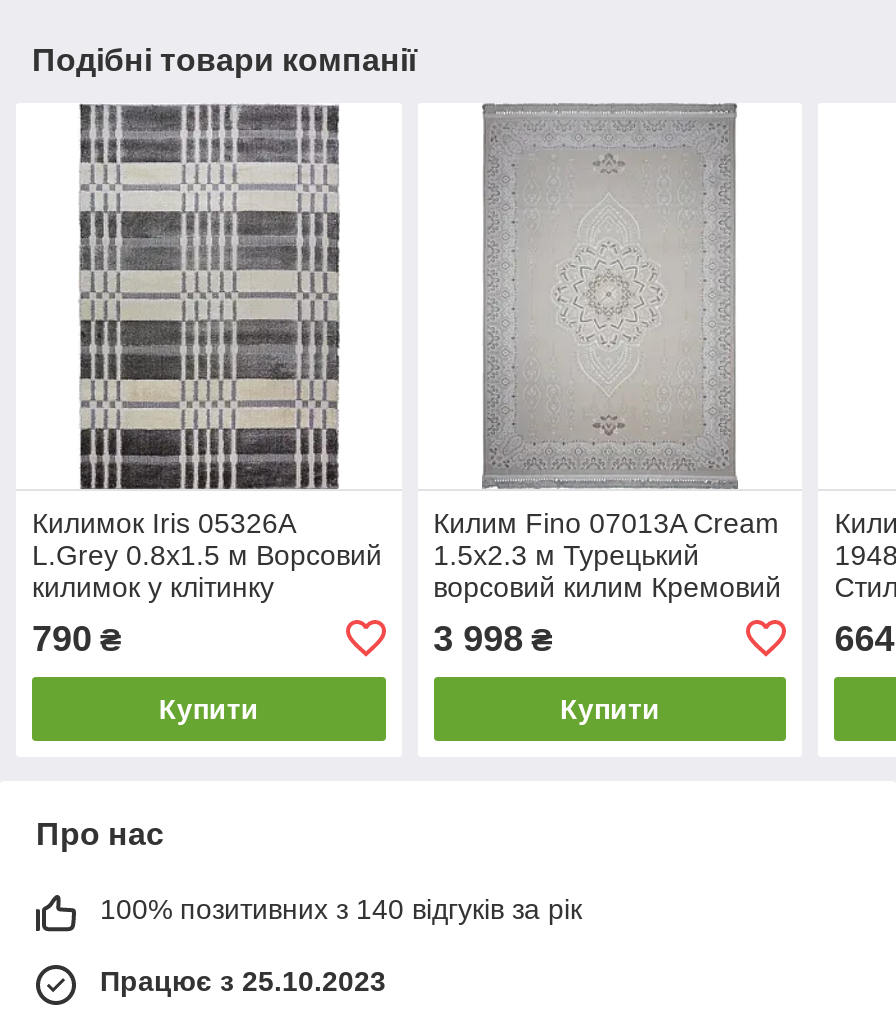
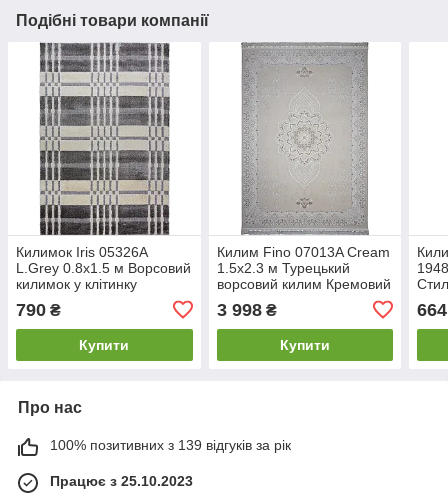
[100,893,582,925] 100% позитивних з 140 відгуків за рік -> [50,437,291,453] 100% позитивних з 139 відгуків за рік

